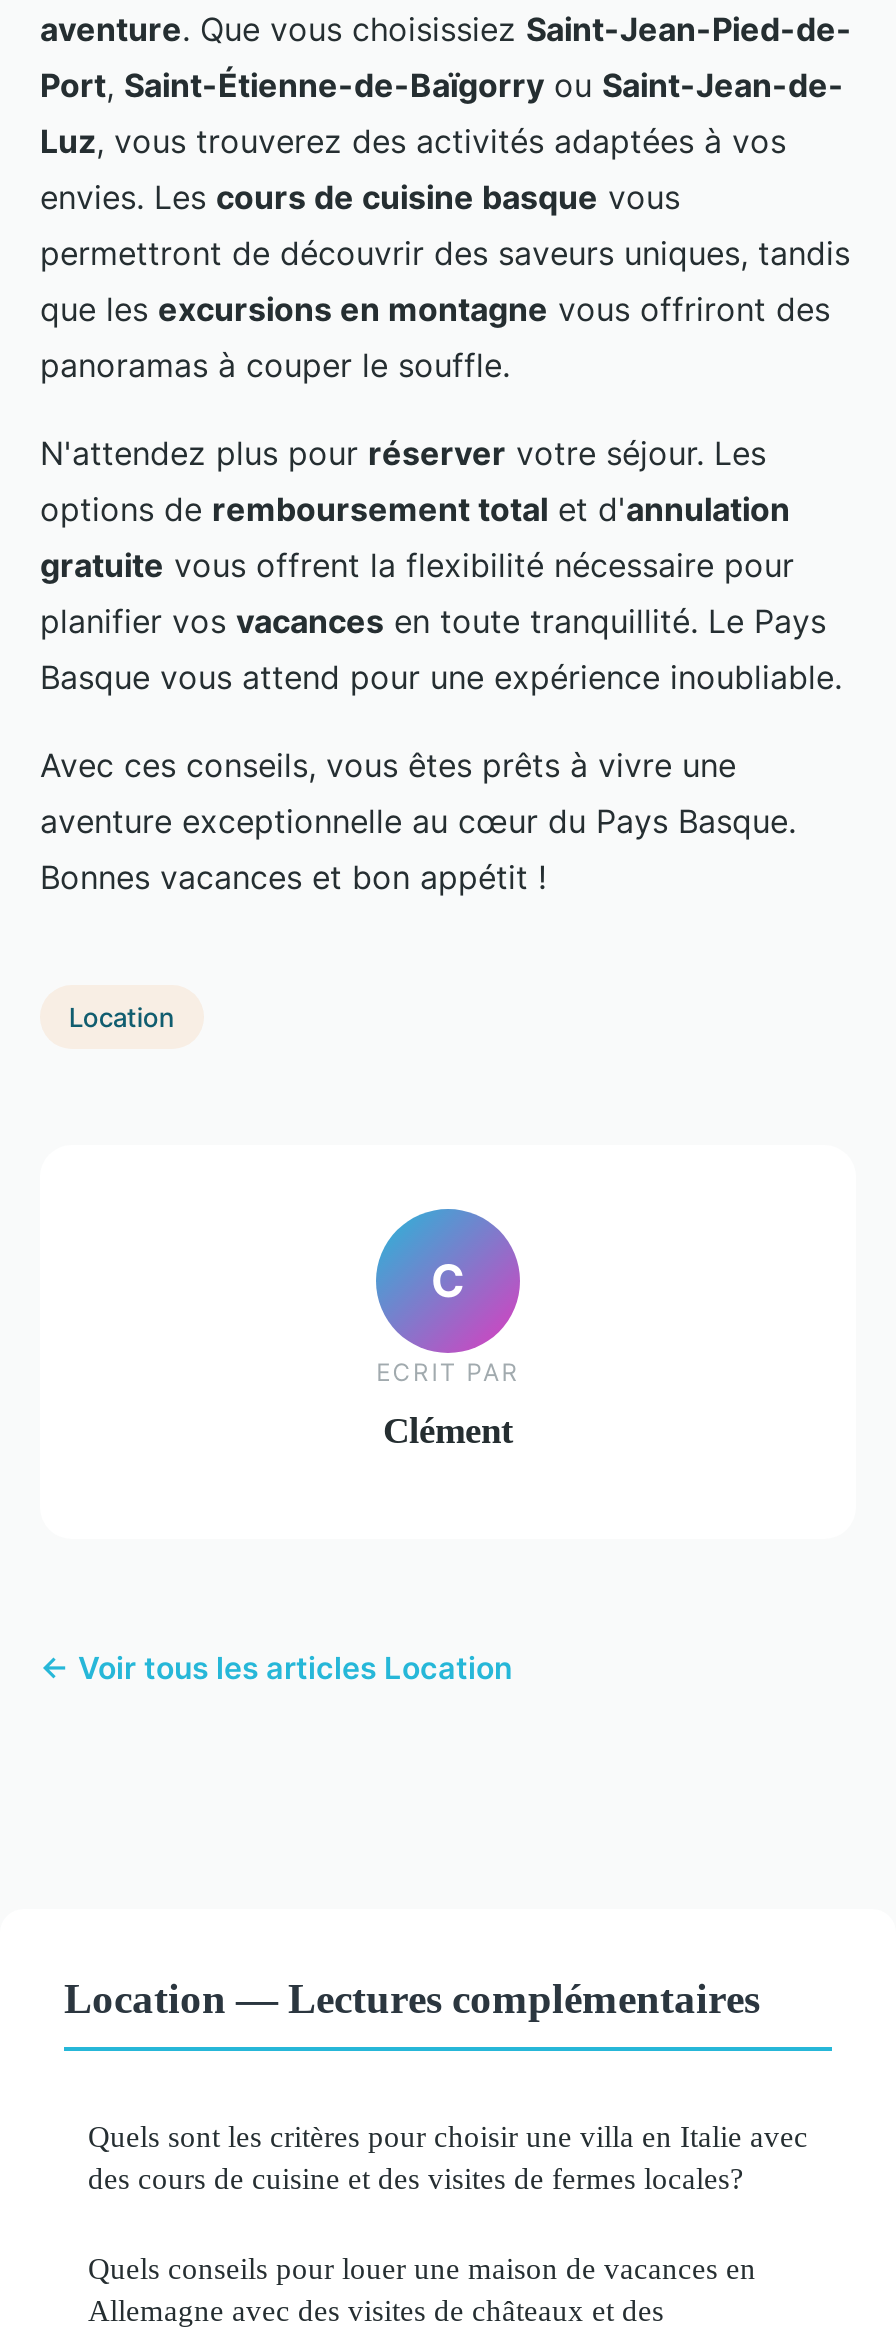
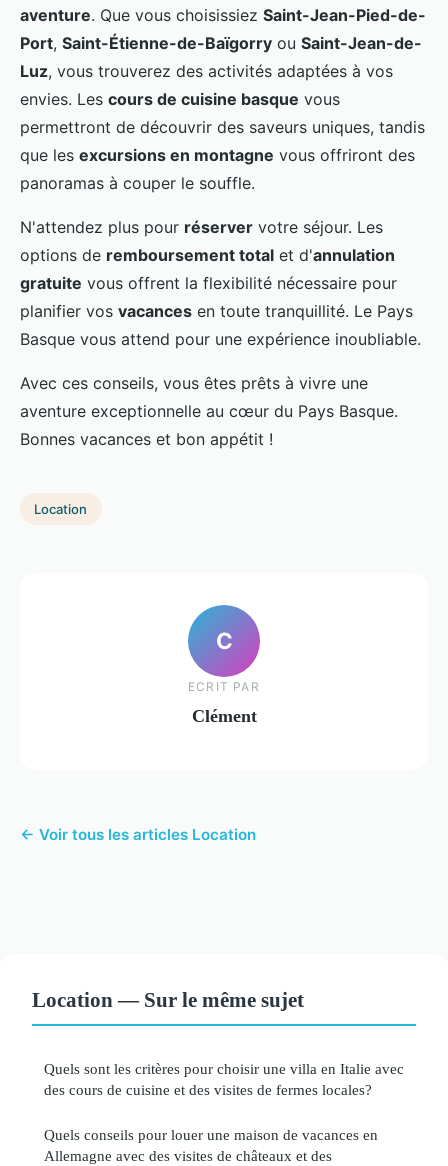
[64,1975,760,2021] Location — Lectures complémentaires -> [32,988,304,1011] Location — Sur le même sujet

